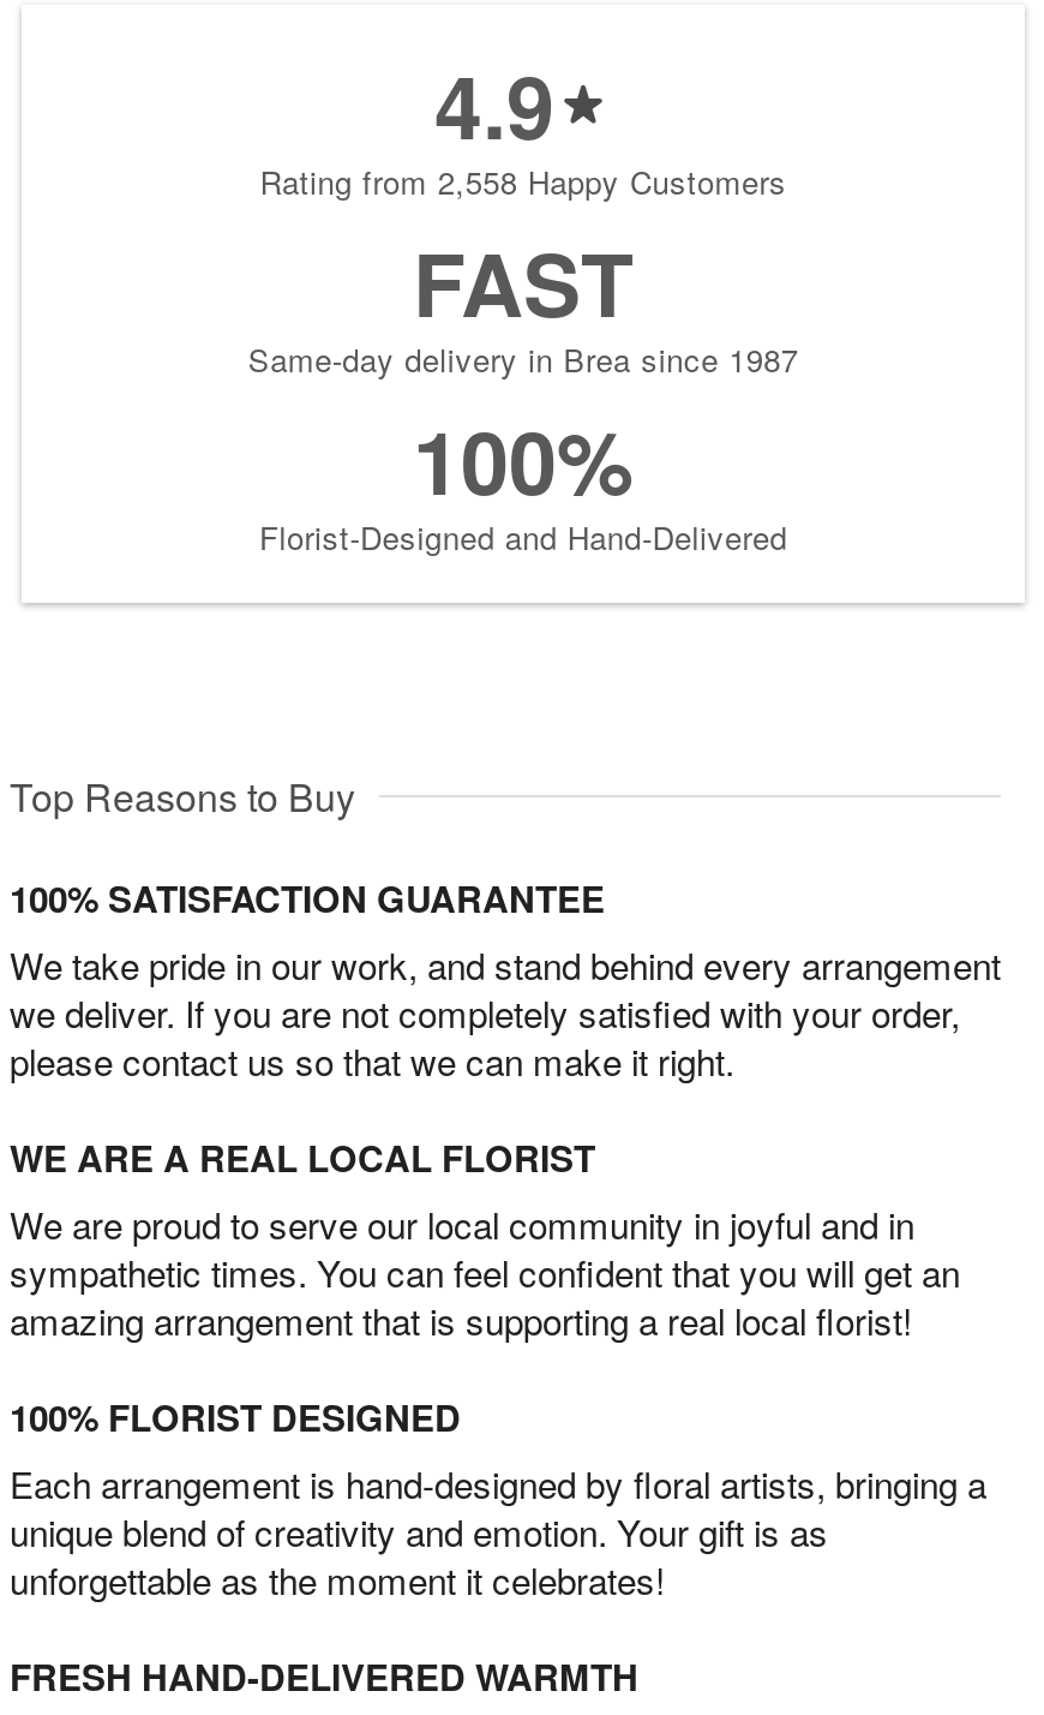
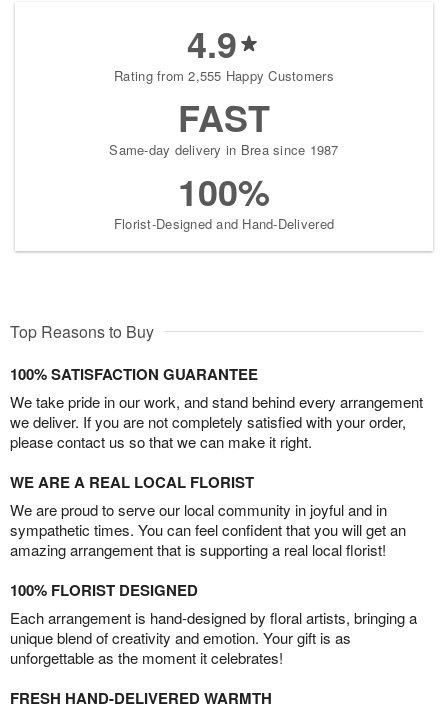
[260,159,787,205] Rating from 2,558 Happy Customers -> [114,66,334,85] Rating from 2,555 Happy Customers

